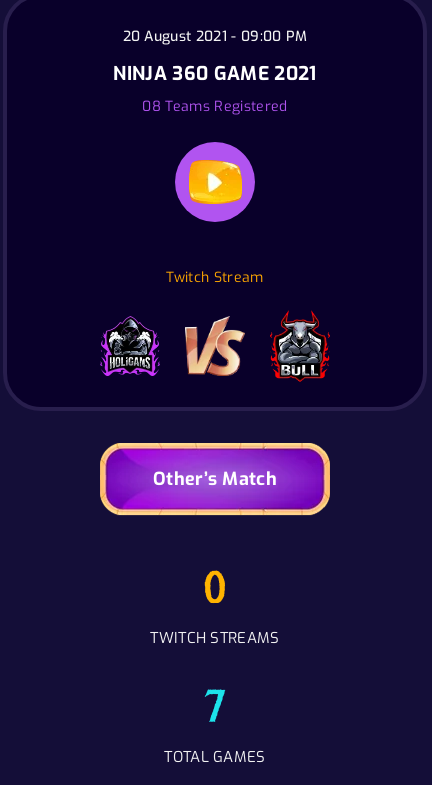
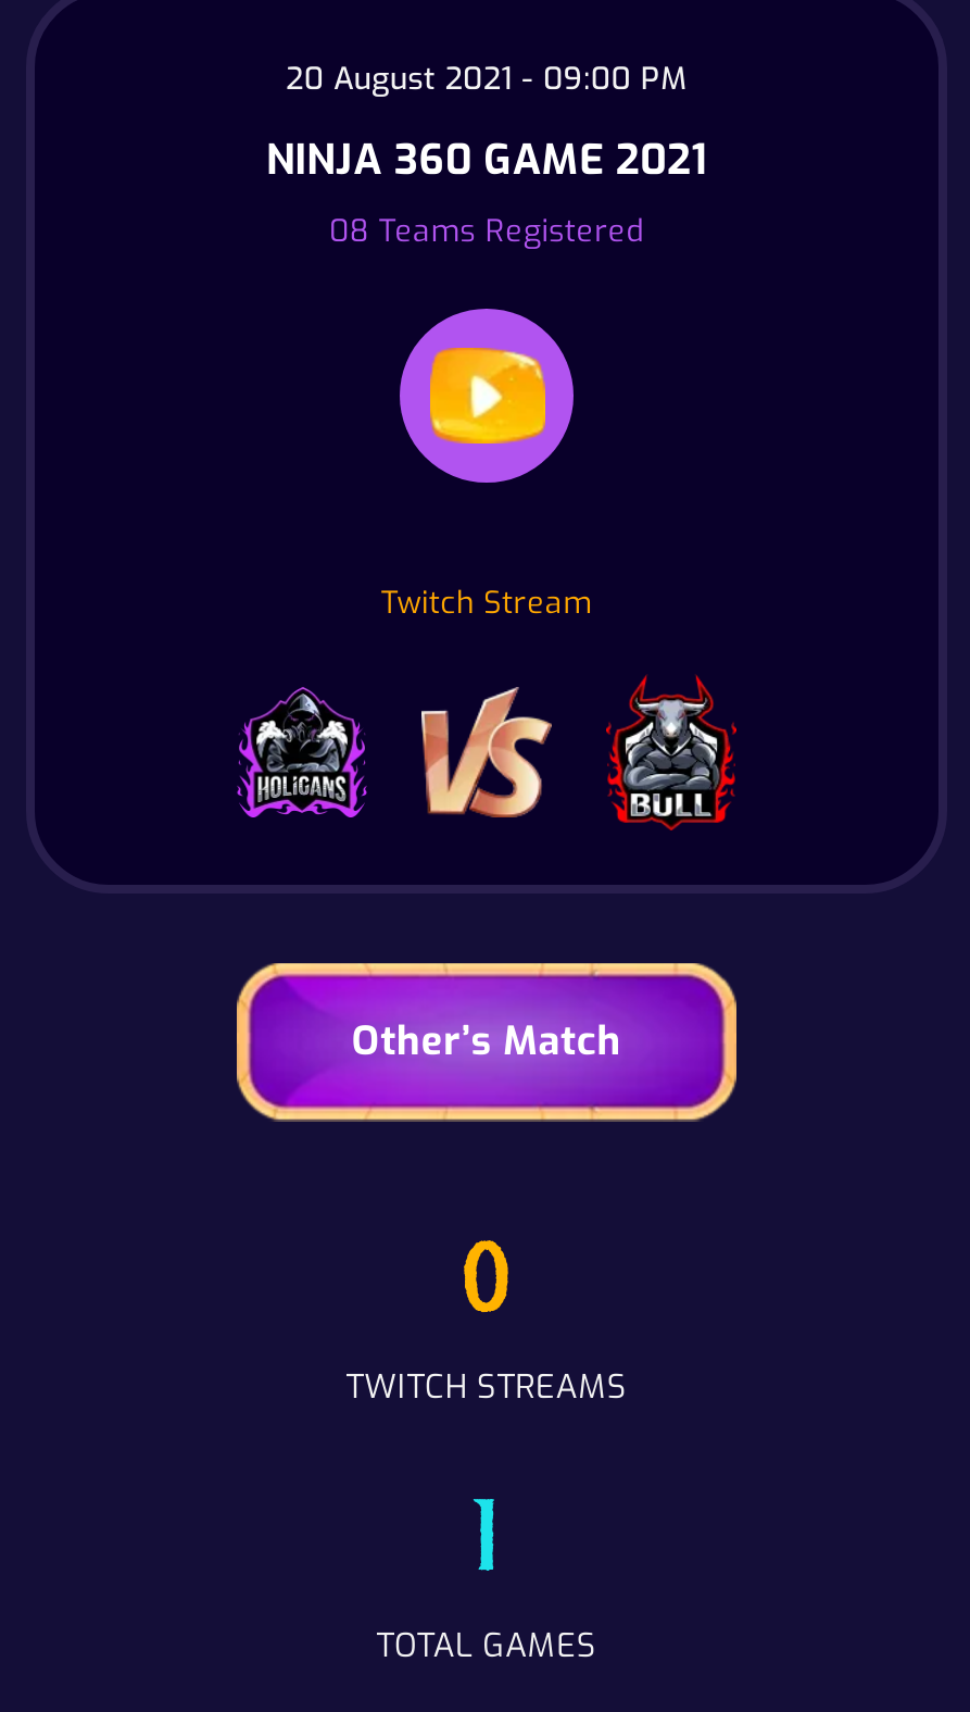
[205,680,225,735] 7 -> [473,1478,500,1597] 1

